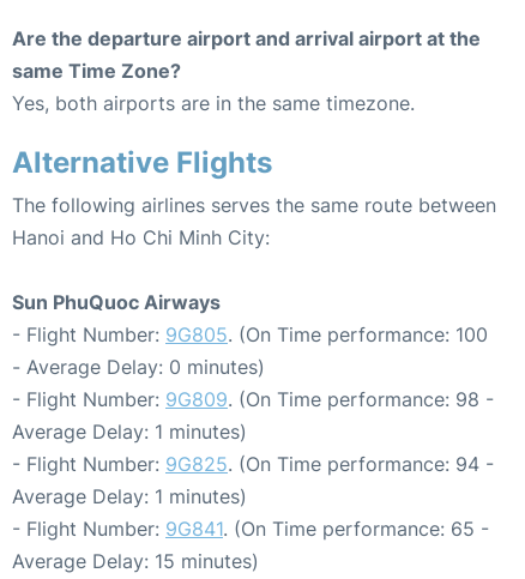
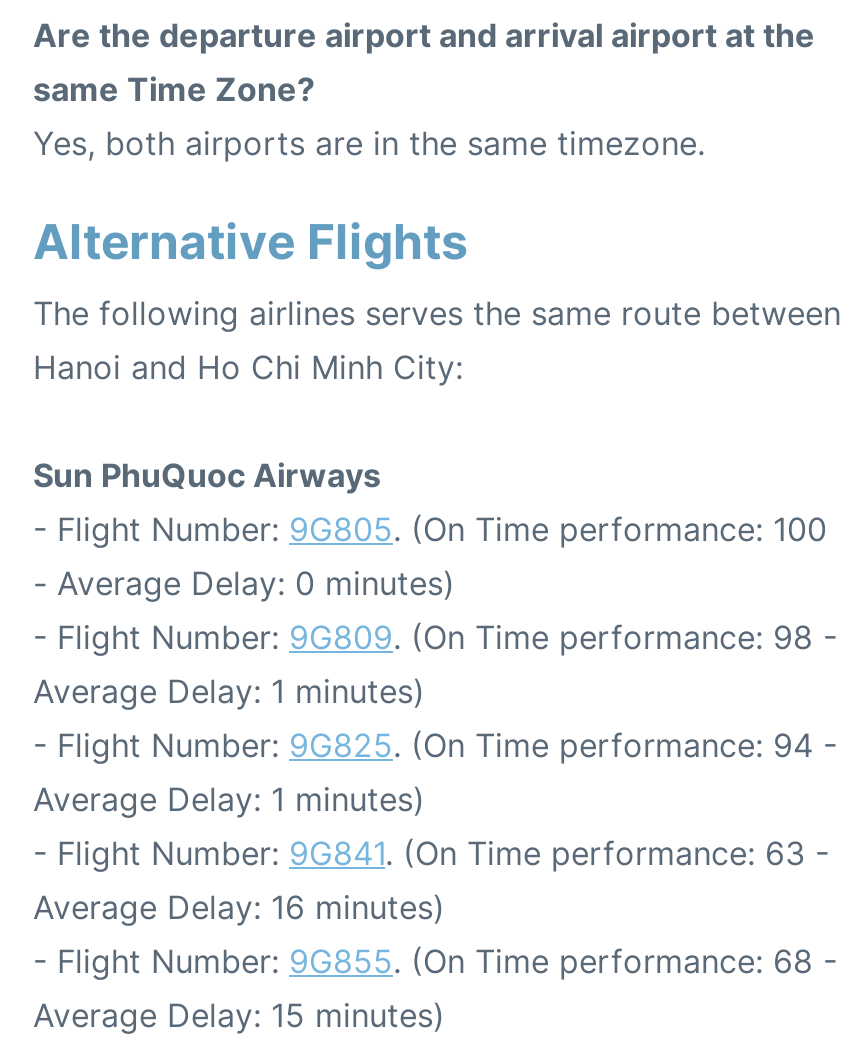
[12,517,489,541] - Flight Number: 9G841. (On Time performance: 65 - -> [33,834,837,982] - Flight Number: 9G841. (On Time performance: 63 - | Average Delay: 16 minutes) | - Flight Number: 9G855. (On Time performance: 68 -

